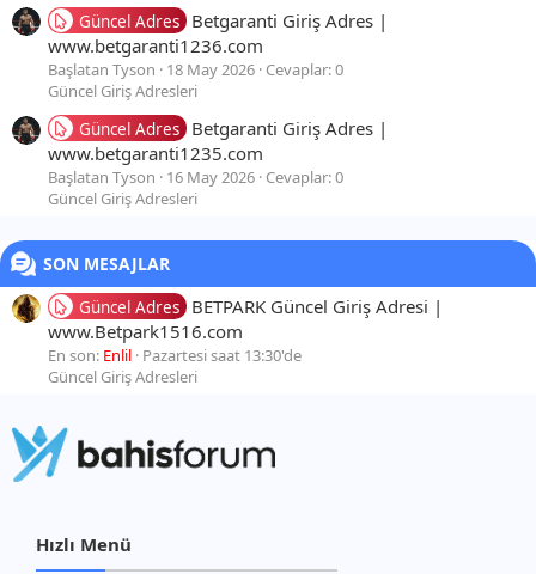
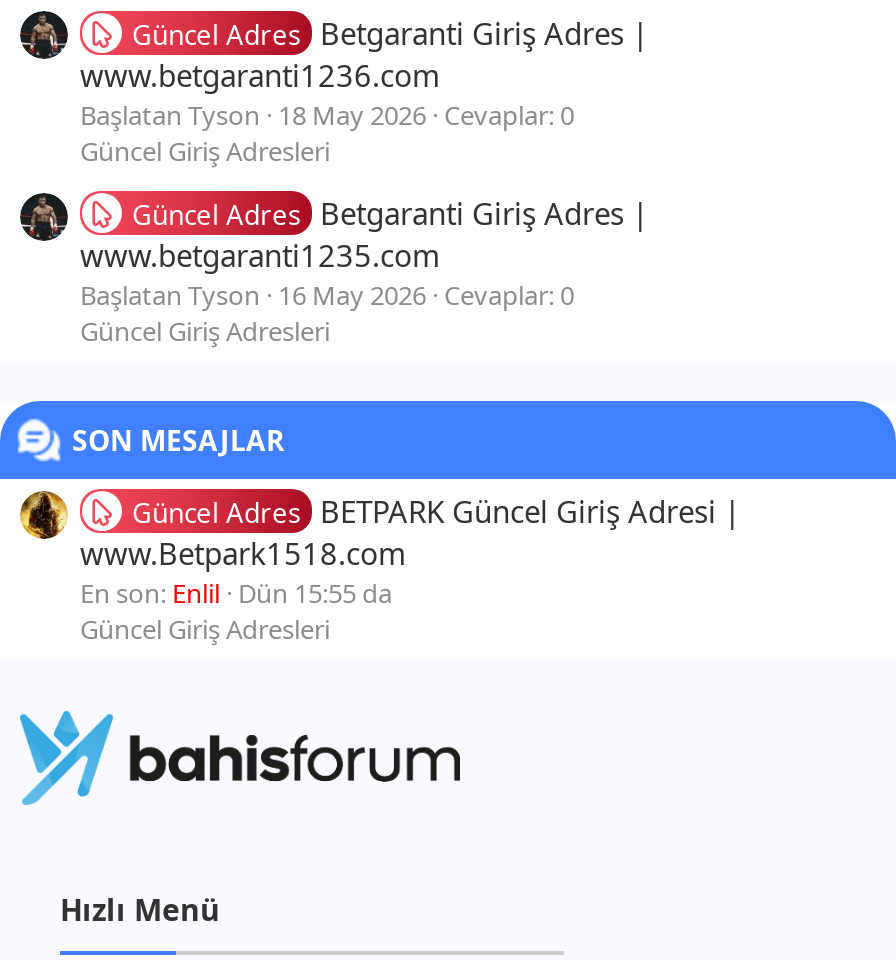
[48,320,301,366] www.Betpark1516.com | En son: Enlil Pazartesi saat 13:30'de -> [80,533,406,611] www.Betpark1518.com | En son: Enlil Dün 15:55 da

